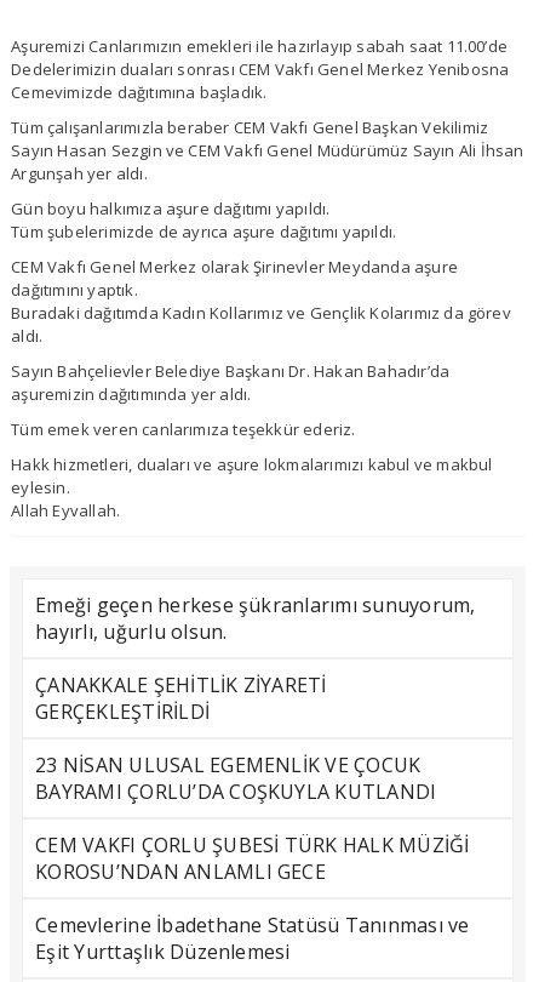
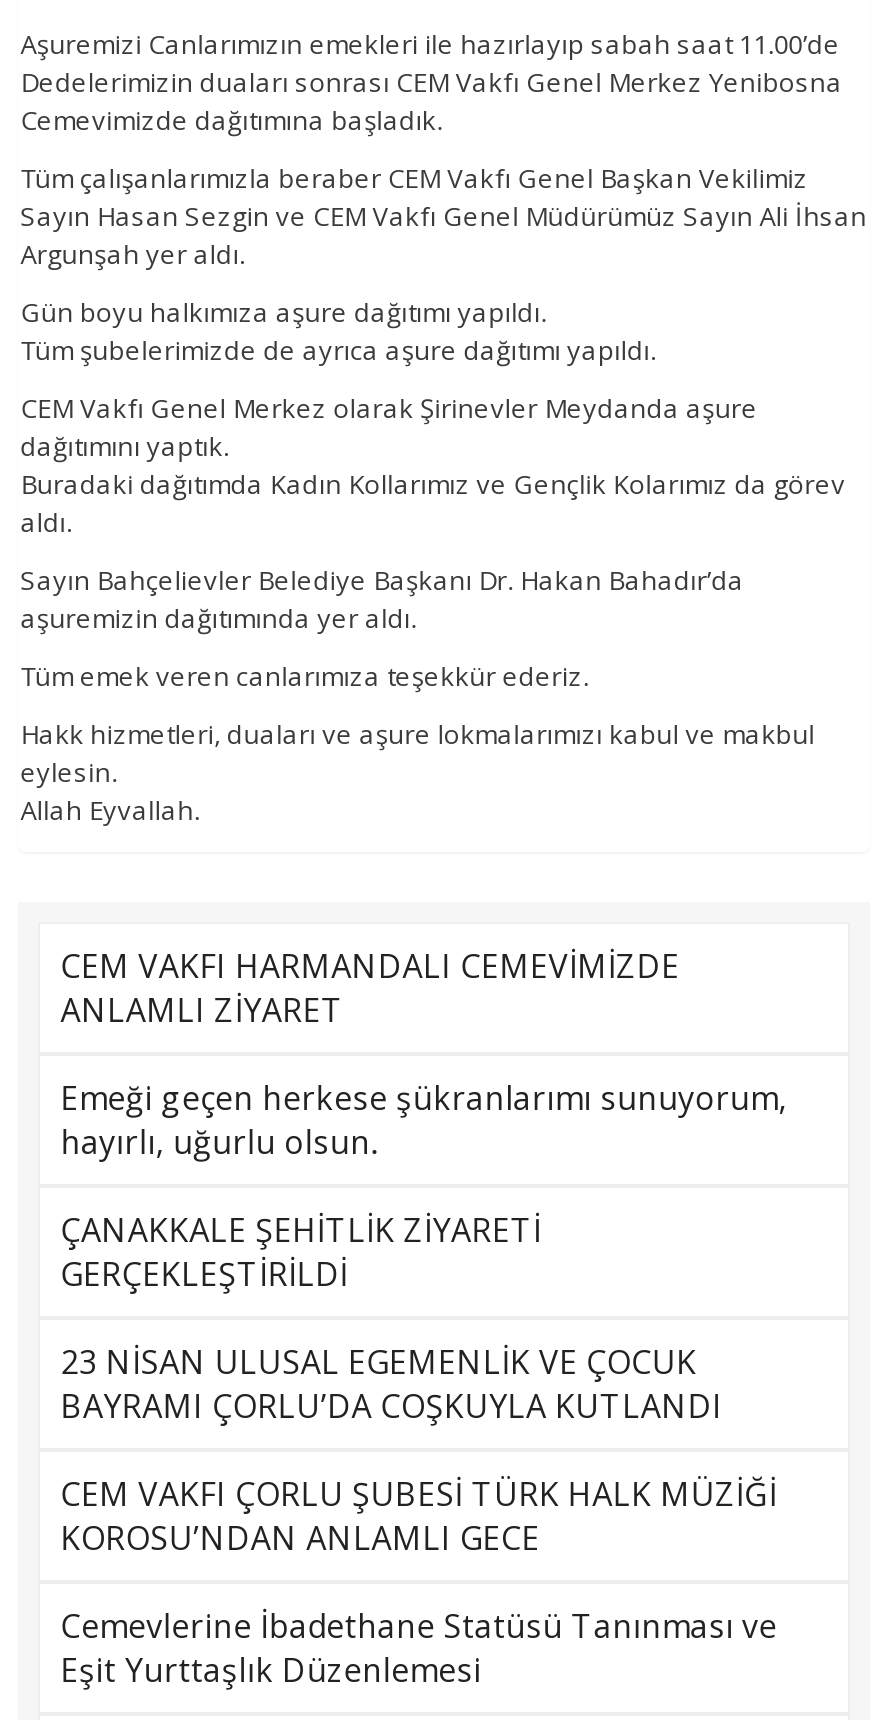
none -> [60,944,680,1032] CEM VAKFI HARMANDALI CEMEVİMİZDE | ANLAMLI ZİYARET

